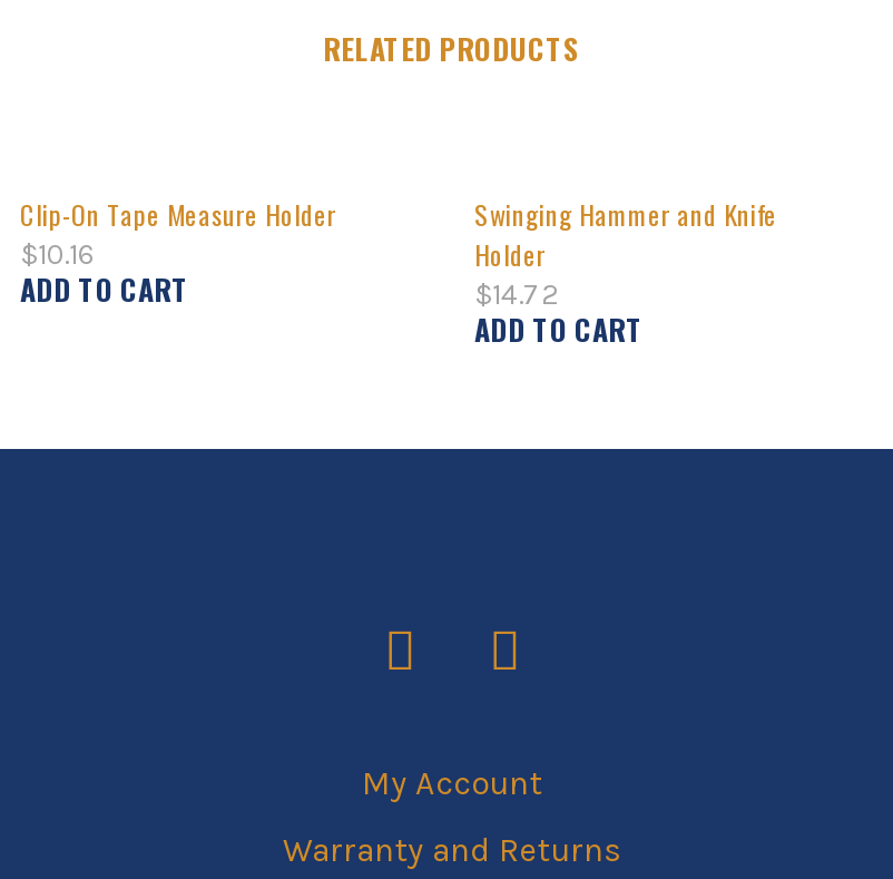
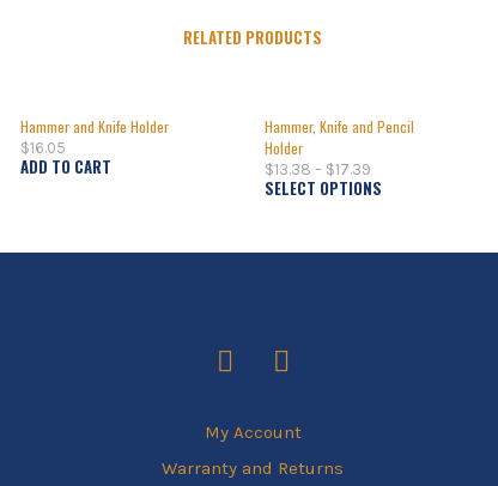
[20,195,336,233] Clip-On Tape Measure Holder -> [20,116,169,136] Hammer and Knife Holder
[474,195,777,233] Swinging Hammer and Knife -> [265,116,414,136] Hammer, Knife and Pencil
[20,237,96,270] $10.16 -> [20,138,66,156] $16.05
[474,277,644,352] $14.72 | ADD TO CART -> [265,160,382,200] $13.38 – $17.39 | SELECT OPTIONS

